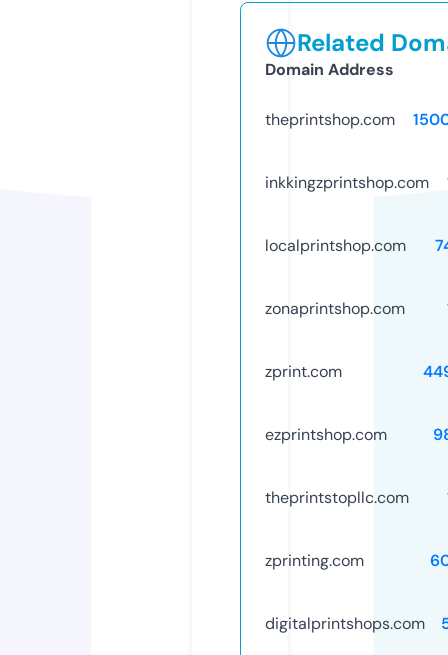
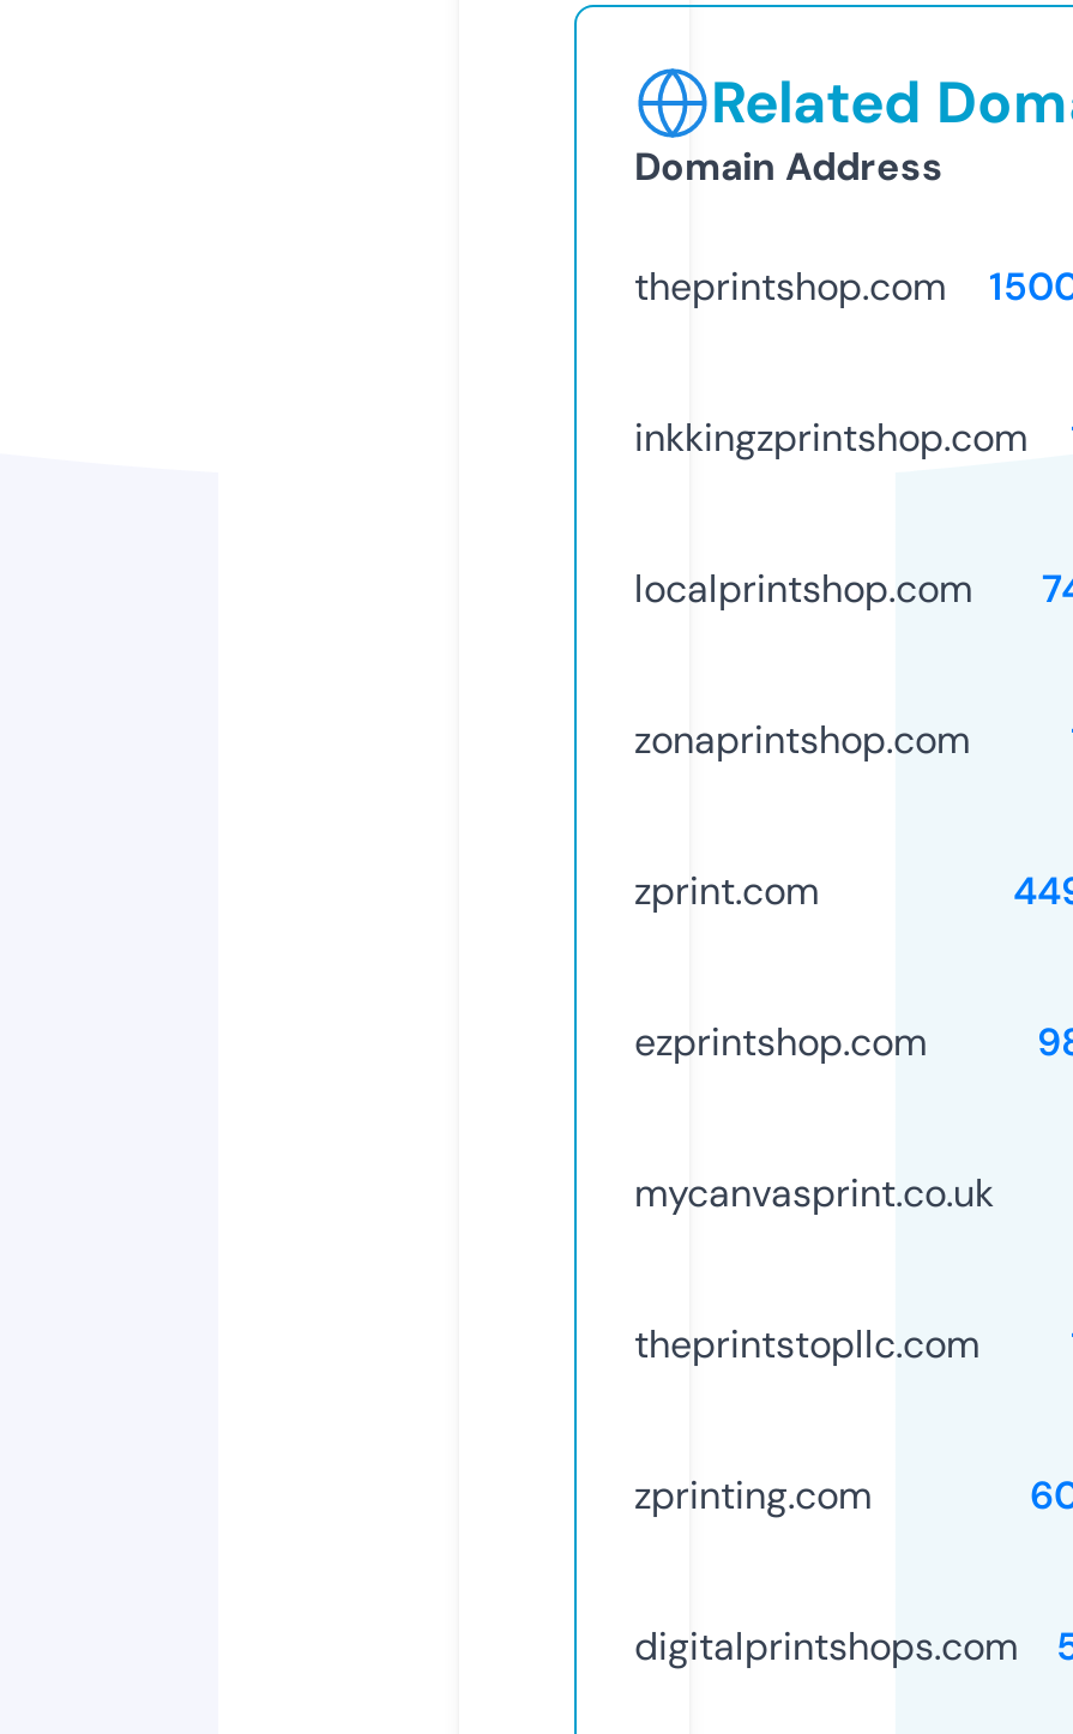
none -> [634,1168,994,1218] mycanvasprint.co.uk

